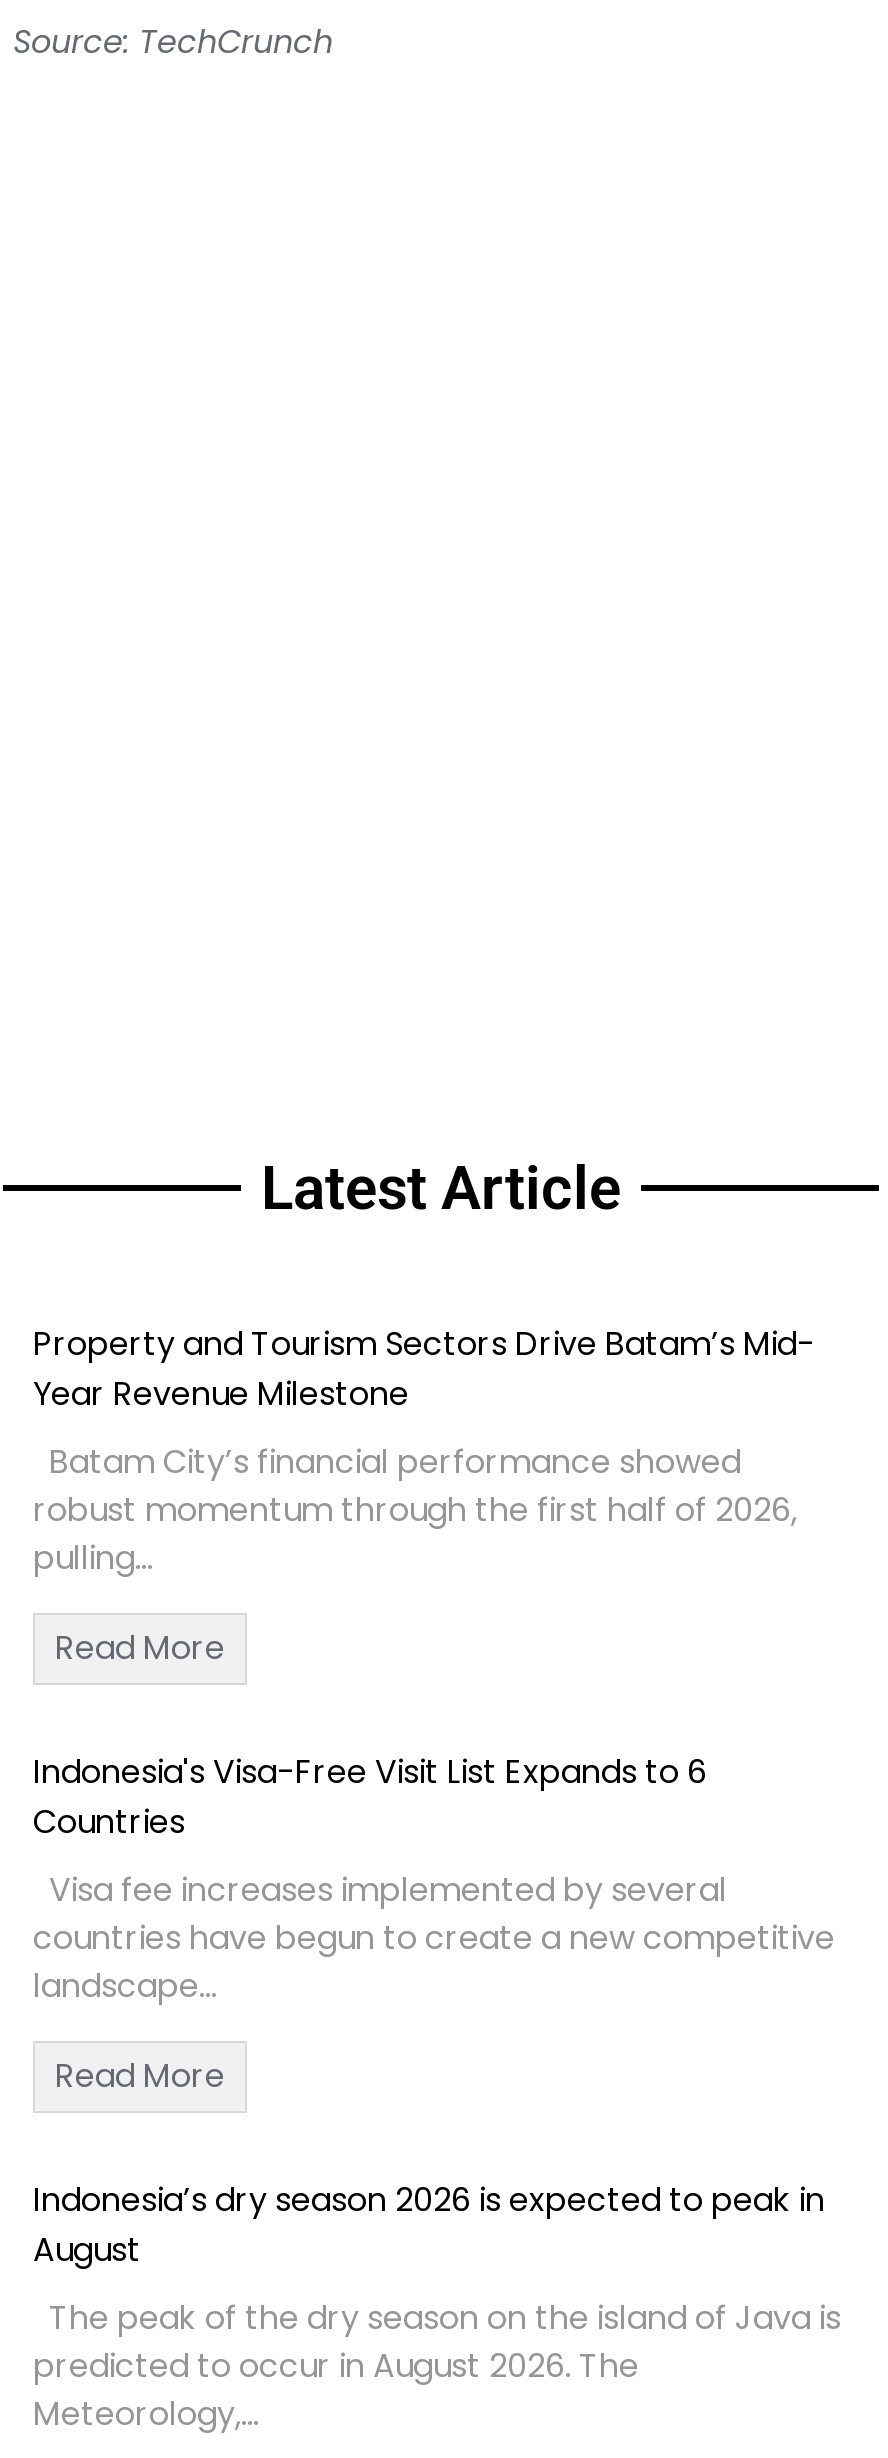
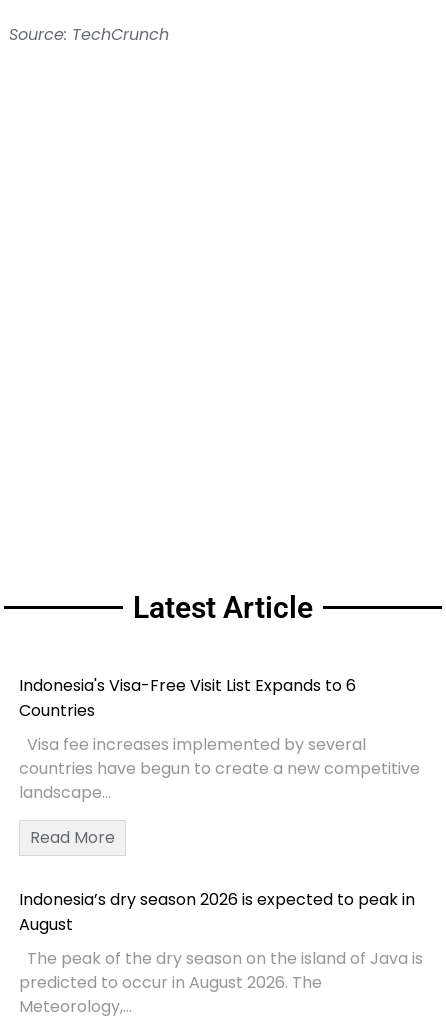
[33,1320,815,1670] Property and Tourism Sectors Drive Batam’s Mid- | Year Revenue Milestone | Batam City’s financial performance showed | robust momentum through the first half of 2026, | pulling... | Read More -> none

